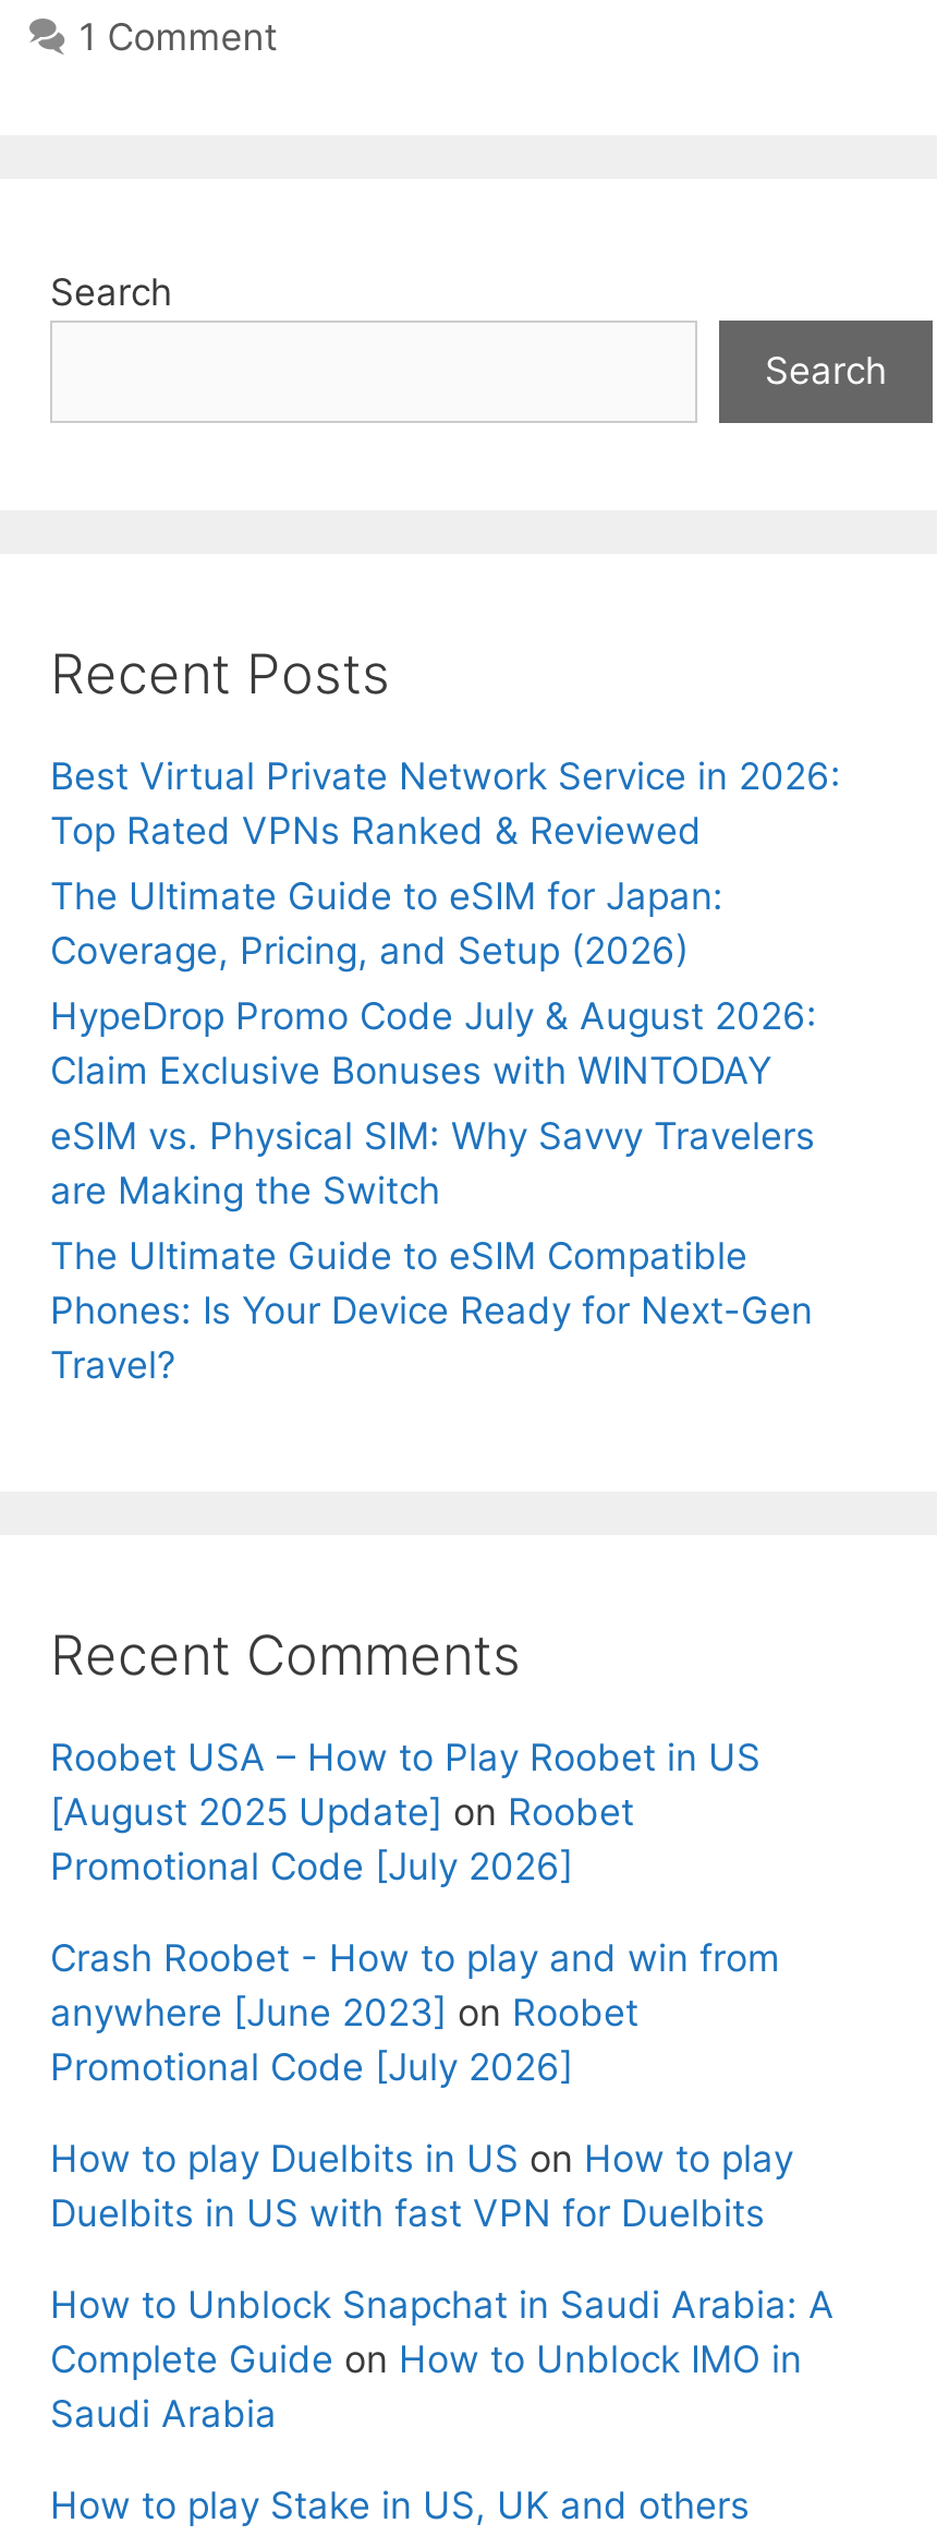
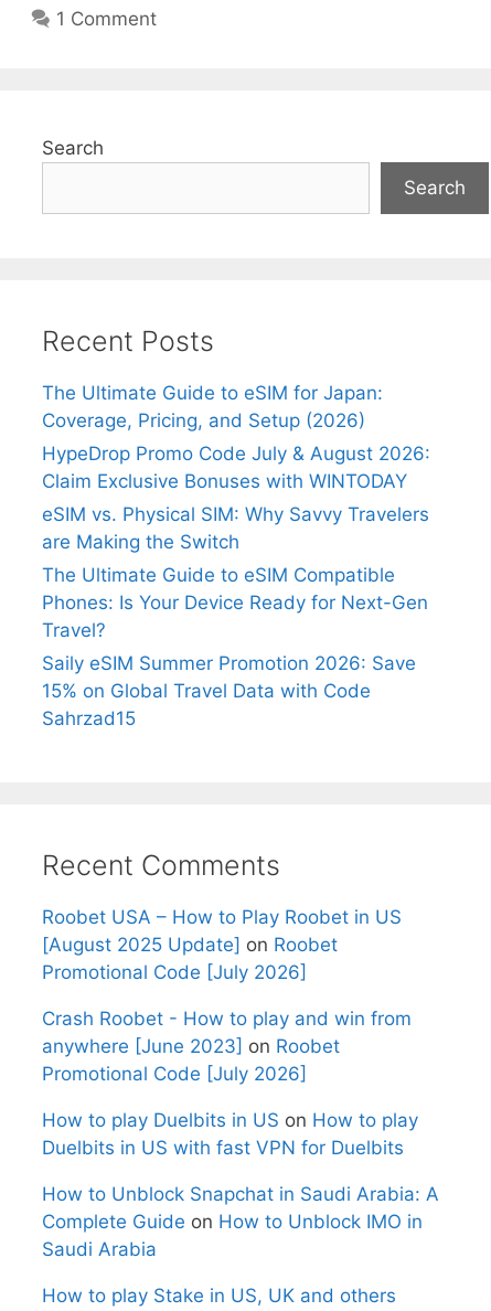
[50,755,841,853] Best Virtual Private Network Service in 2026: | Top Rated VPNs Ranked & Reviewed -> none
moved [50,875,817,1387] -> [42,382,430,641]: The Ultimate Guide to eSIM for Japan: | Coverage, Pricing, and Setup (2026) | HypeDrop Promo Code July & August 2026: | ... | Phones: Is Your Device Ready for Next-Gen | Travel?
none -> [42,652,416,730] Saily eSIM Summer Promotion 2026: Save | 15% on Global Travel Data with Code | Sahrzad15

